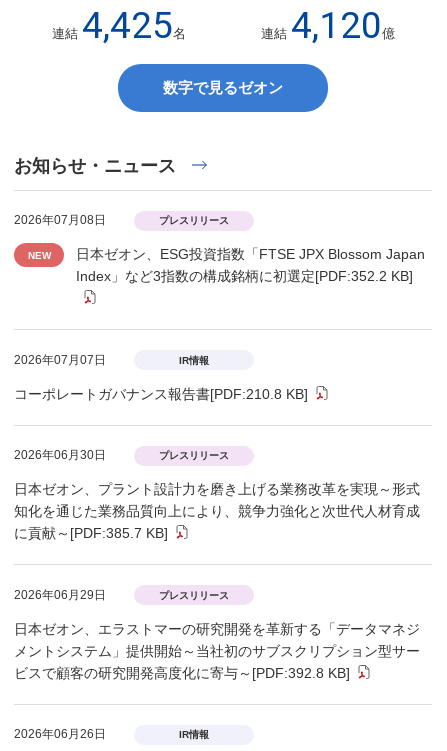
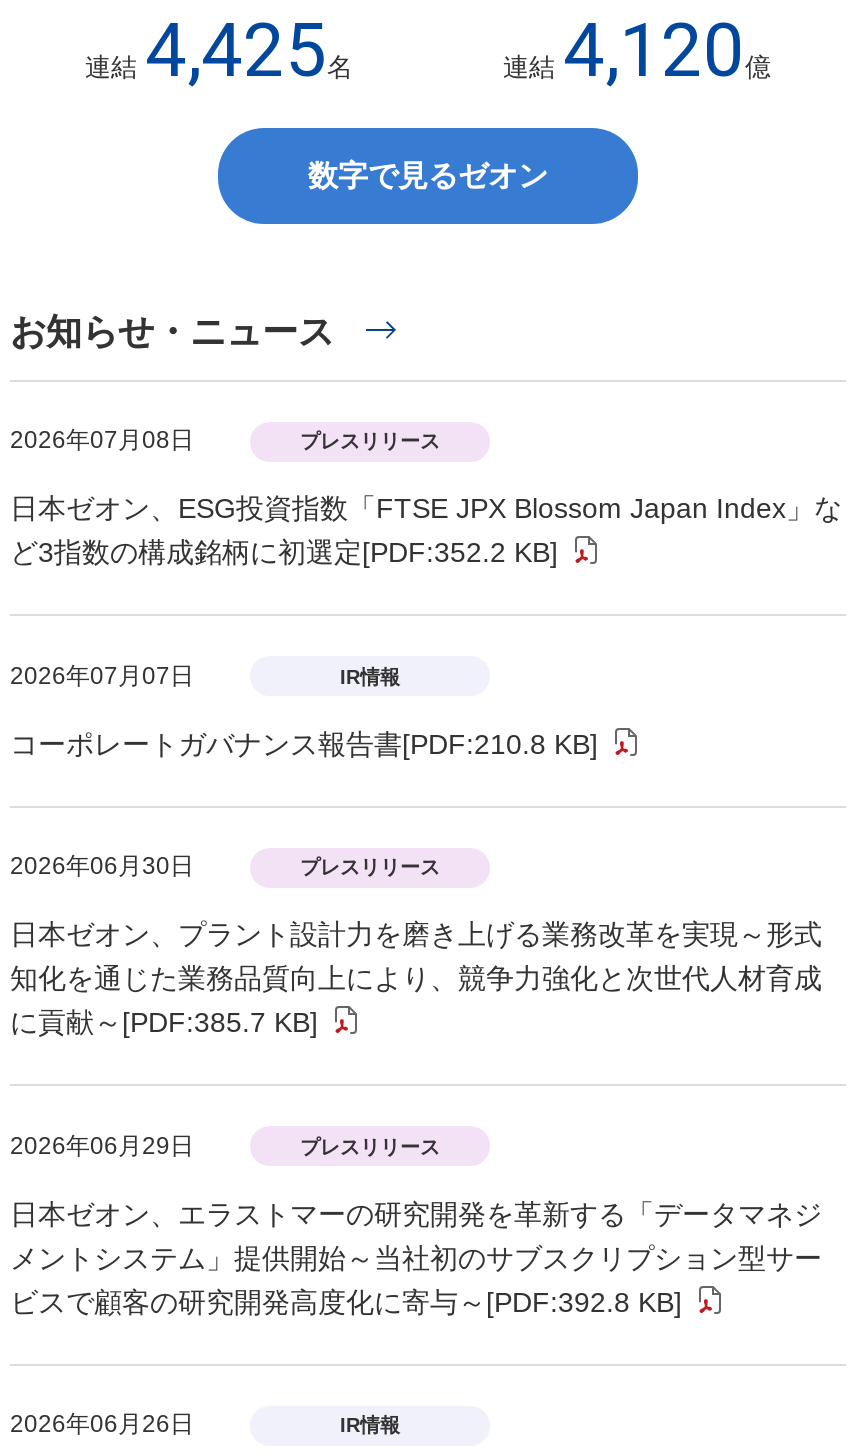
[27,246,425,284] NEW | 日本ゼオン、ESG投資指数「FTSE JPX Blossom Japan | Index」など3指数の構成銘柄に初選定[PDF:352.2 KB] -> [10,492,842,568] 日本ゼオン、ESG投資指数「FTSE JPX Blossom Japan Index」な | ど3指数の構成銘柄に初選定[PDF:352.2 KB]

